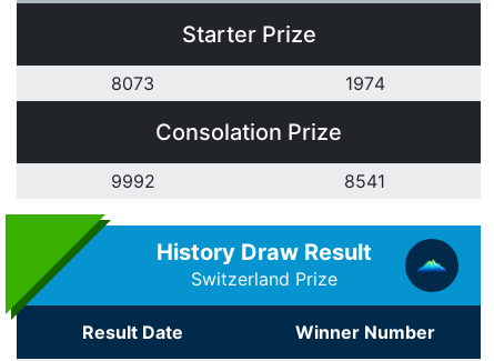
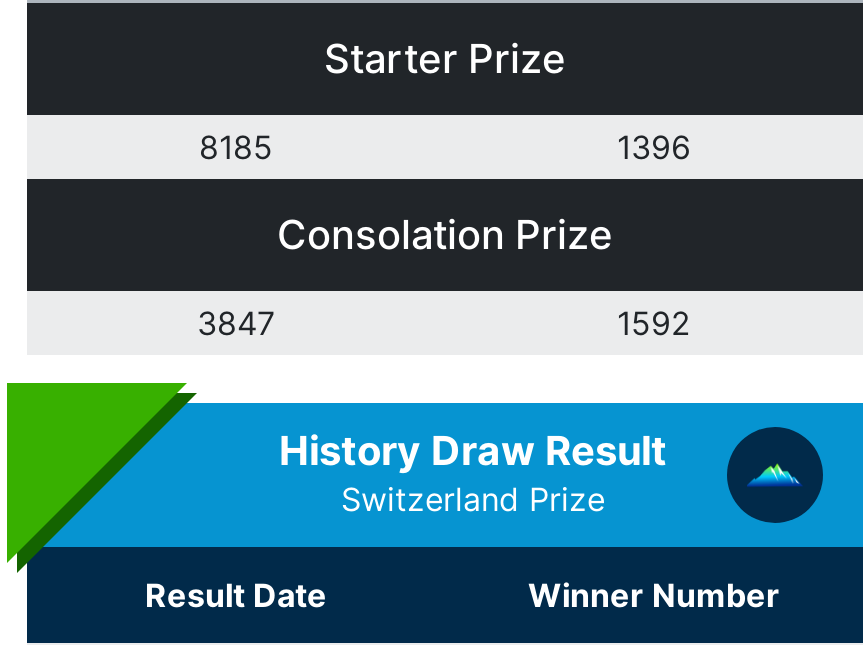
[111,72,154,94] 8073 -> [199,127,273,167] 8185
[345,72,385,94] 1974 -> [617,127,691,167] 1396
[110,170,155,192] 9992 -> [197,303,275,343] 3847
[344,170,385,192] 8541 -> [617,303,691,343] 1592

